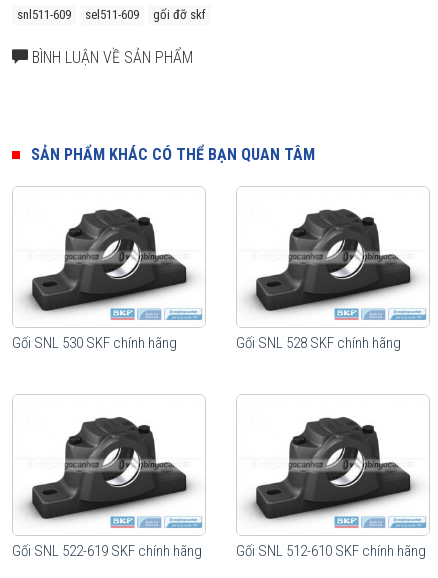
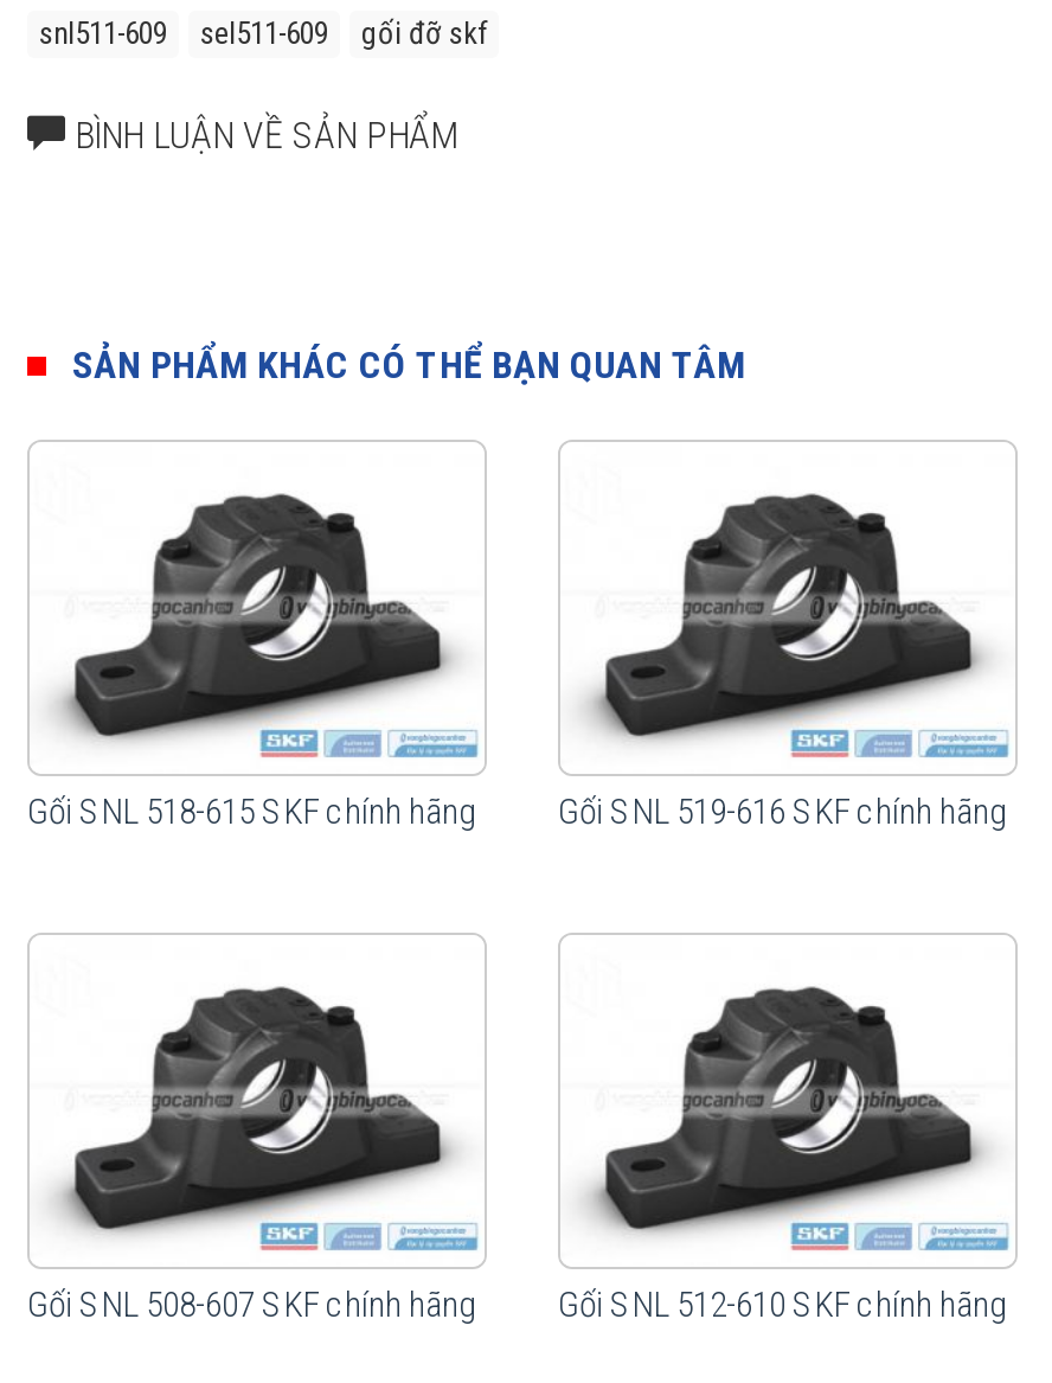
[12,334,177,352] Gối SNL 530 SKF chính hãng -> [27,791,477,834] Gối SNL 518-615 SKF chính hãng
[236,334,401,352] Gối SNL 528 SKF chính hãng -> [558,791,1008,834] Gối SNL 519-616 SKF chính hãng
[12,542,202,560] Gối SNL 522-619 SKF chính hãng -> [27,1284,477,1327] Gối SNL 508-607 SKF chính hãng

